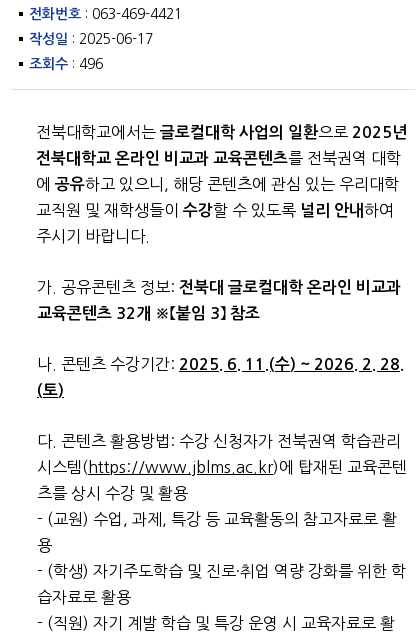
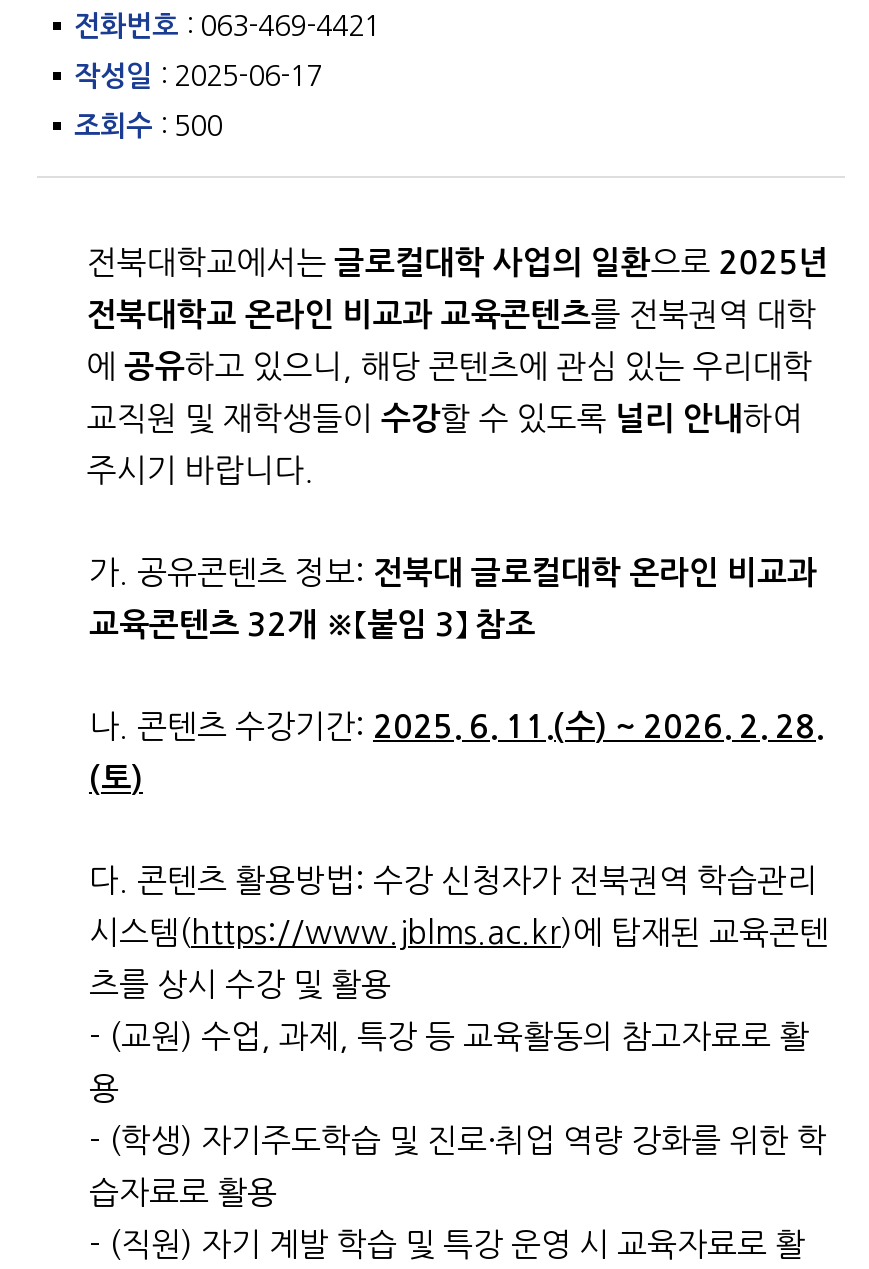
[29,57,103,71] 조회수: 496 -> [74,112,222,140] 조회수: 500

